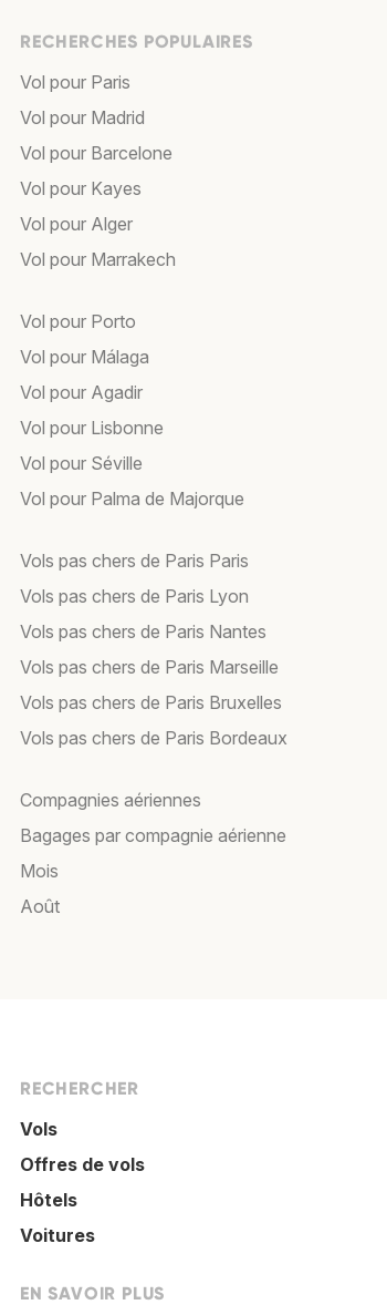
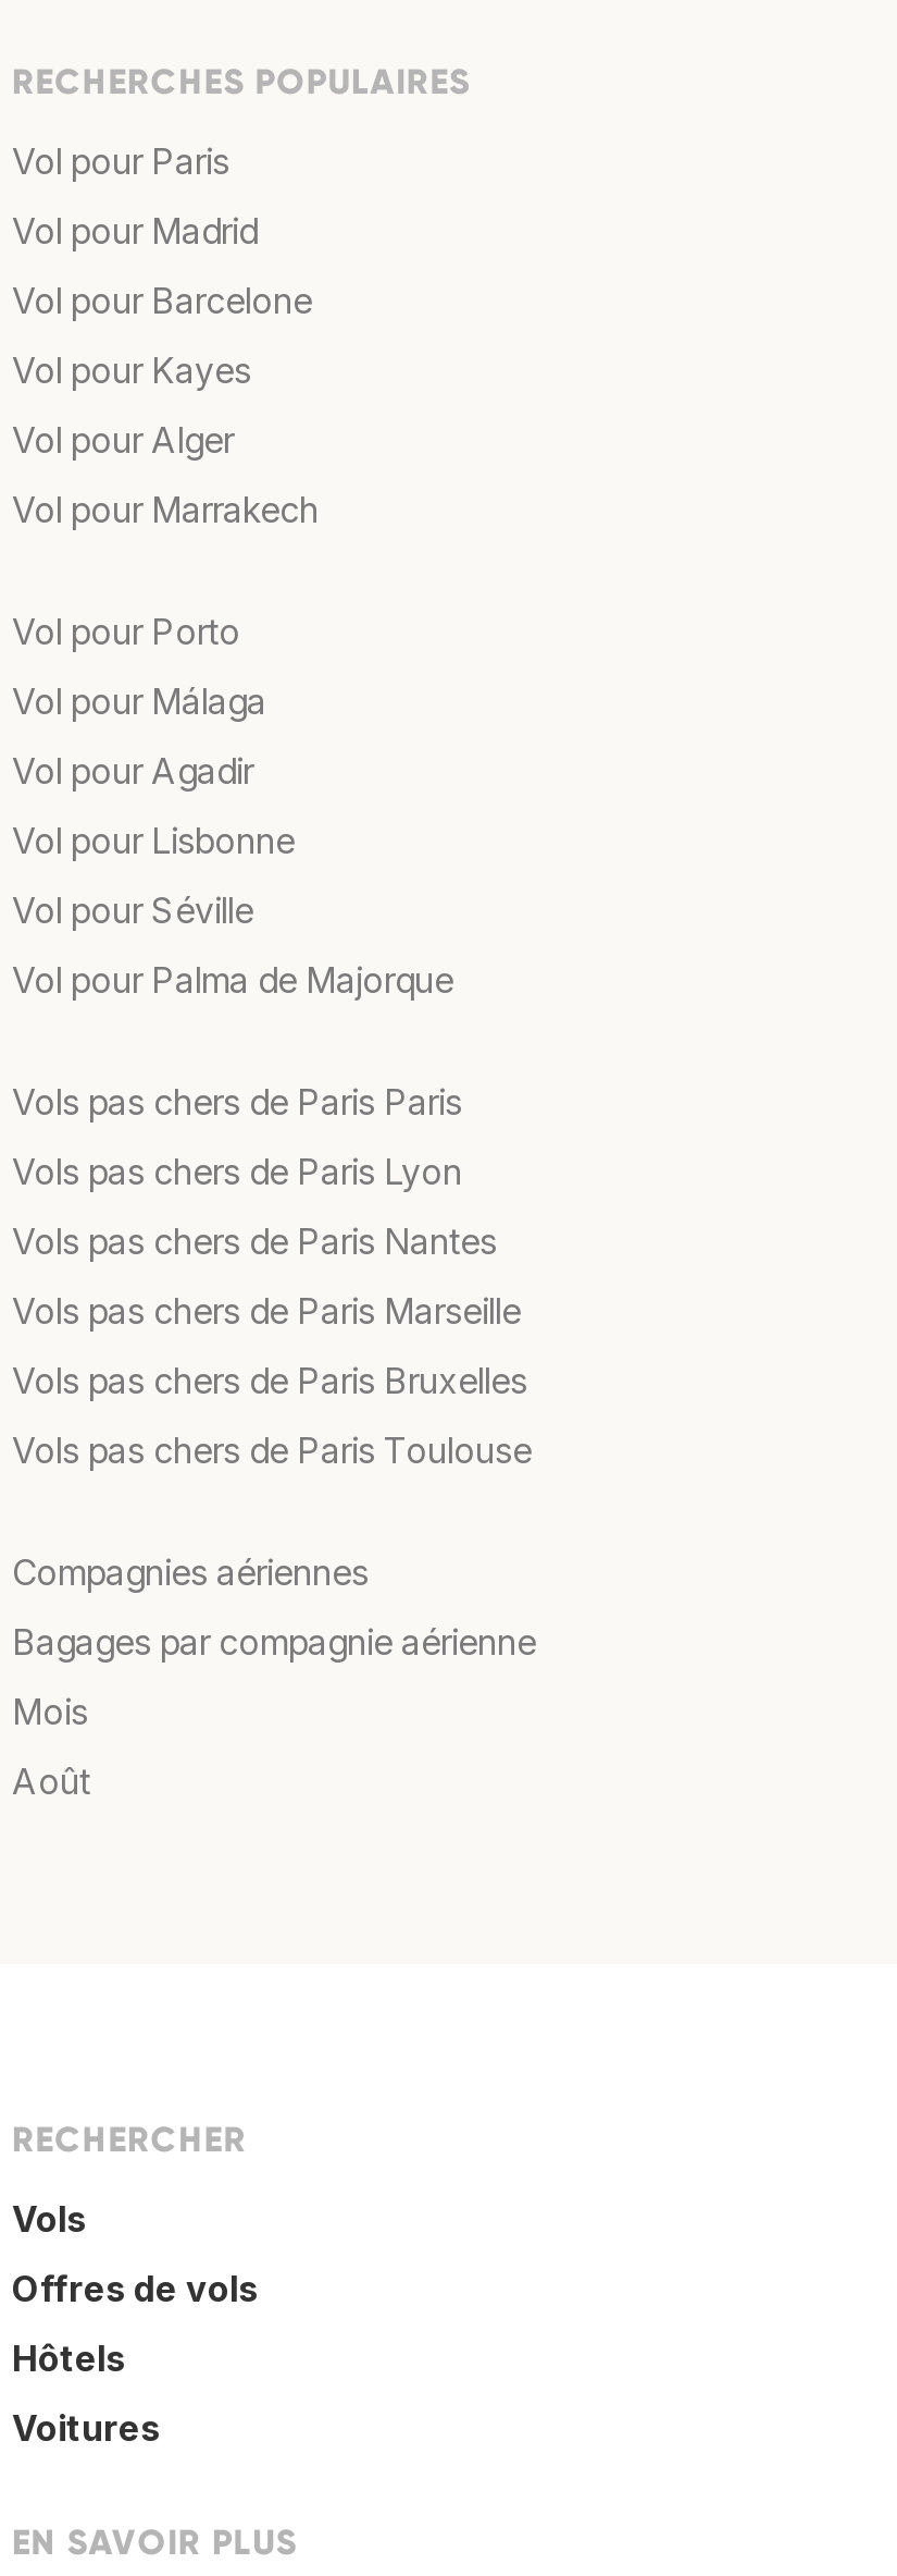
[20,726,287,748] Vols pas chers de Paris Bordeaux -> [12,1428,532,1471] Vols pas chers de Paris Toulouse

